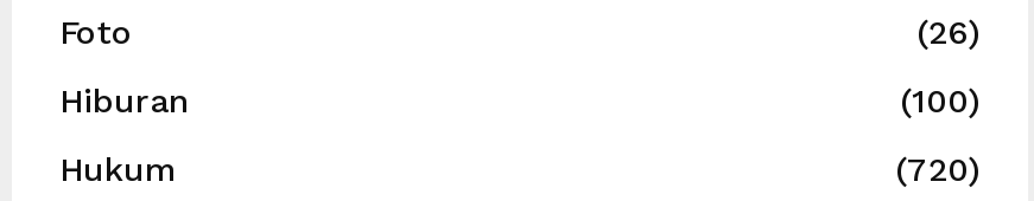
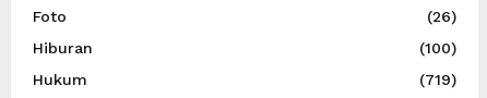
[895,150,981,188] (720) -> [419,71,456,88] (719)

